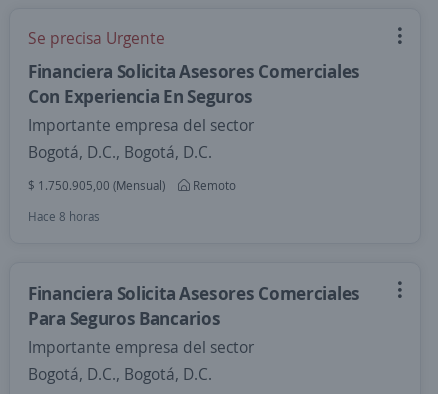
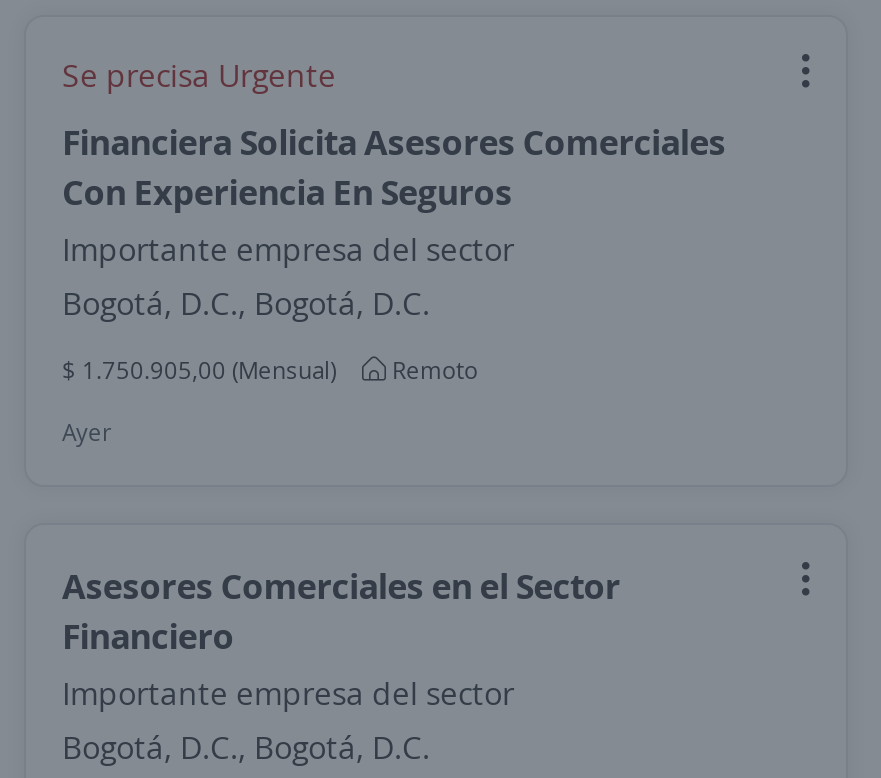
[28,208,100,225] Hace 8 horas -> [62,415,112,449] Ayer
[28,281,360,330] Financiera Solicita Asesores Comerciales | Para Seguros Bancarios -> [62,561,620,659] Asesores Comerciales en el Sector | Financiero

